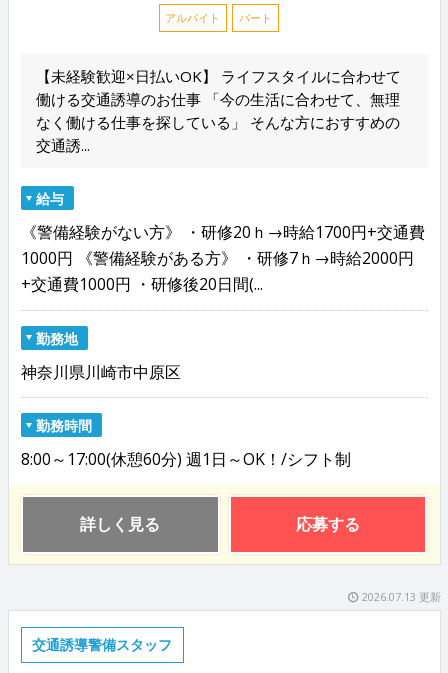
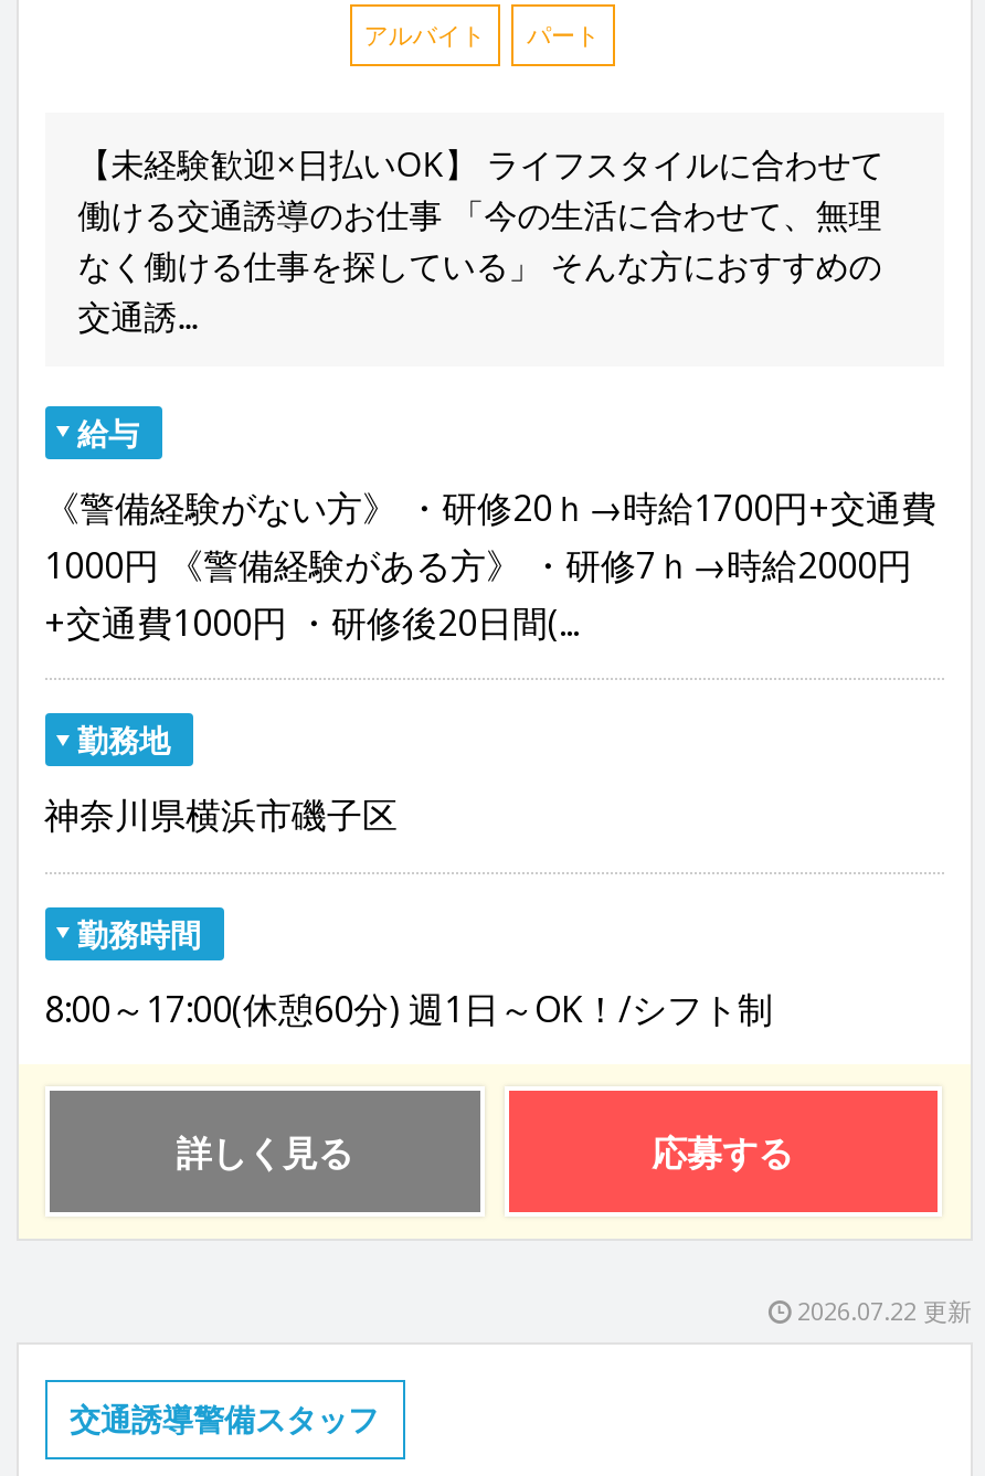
[20,360,180,382] 神奈川県川崎市中原区 -> [44,790,398,839] 神奈川県横浜市磯子区
[361,589,440,604] 2026.07.13 更新 -> [797,1294,972,1327] 2026.07.22 更新

